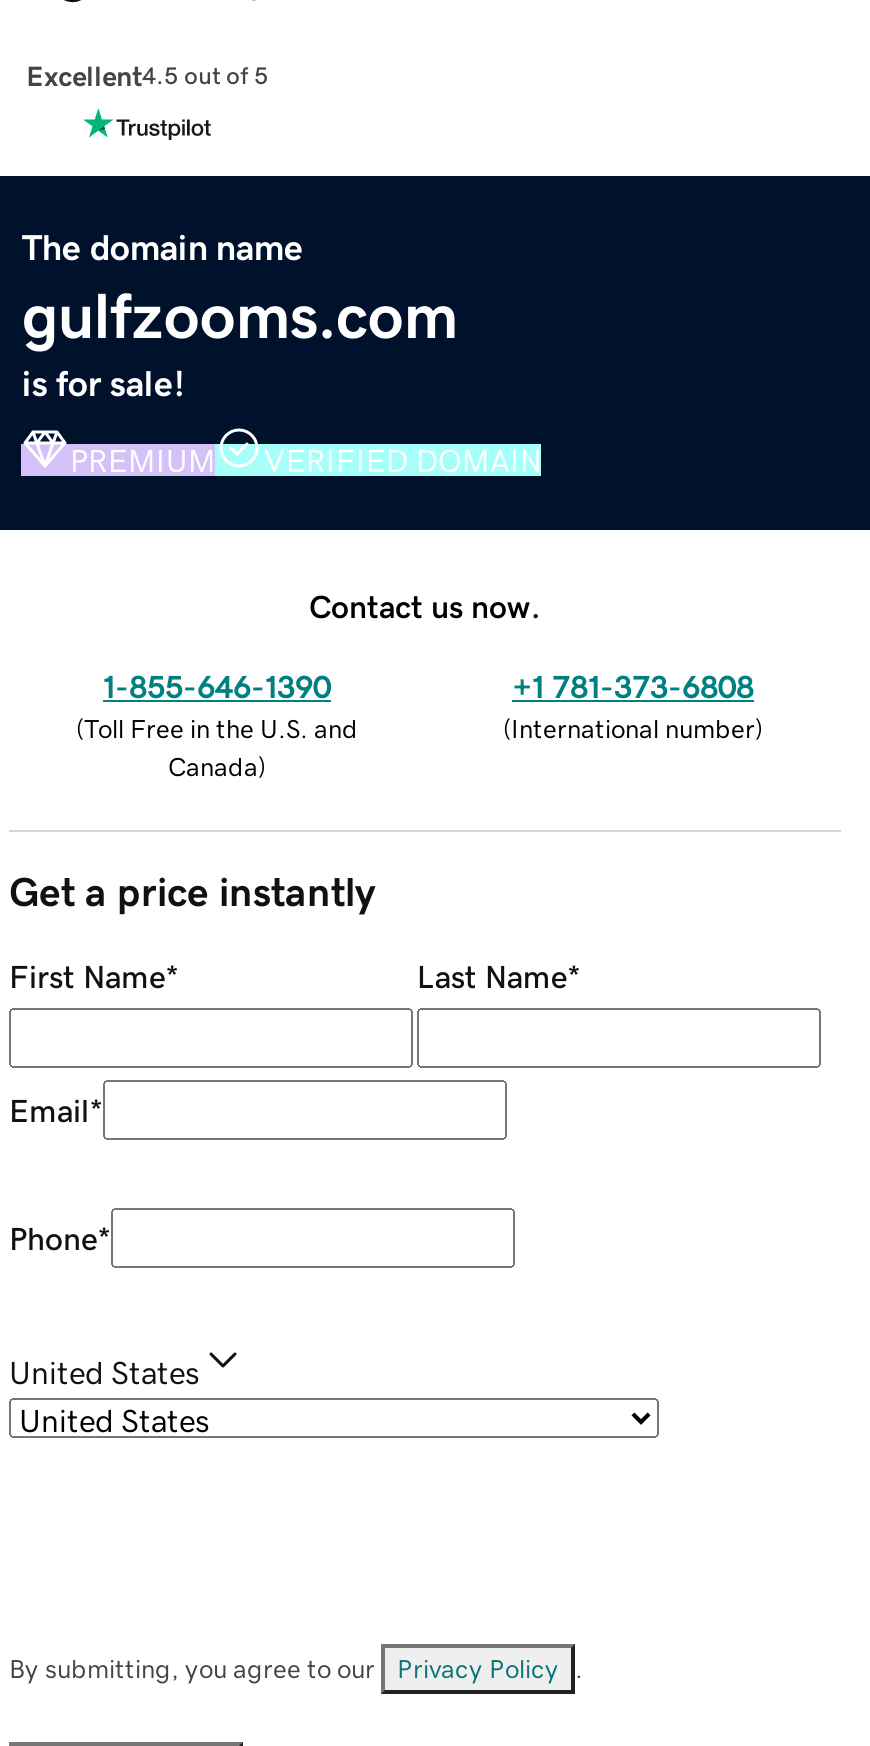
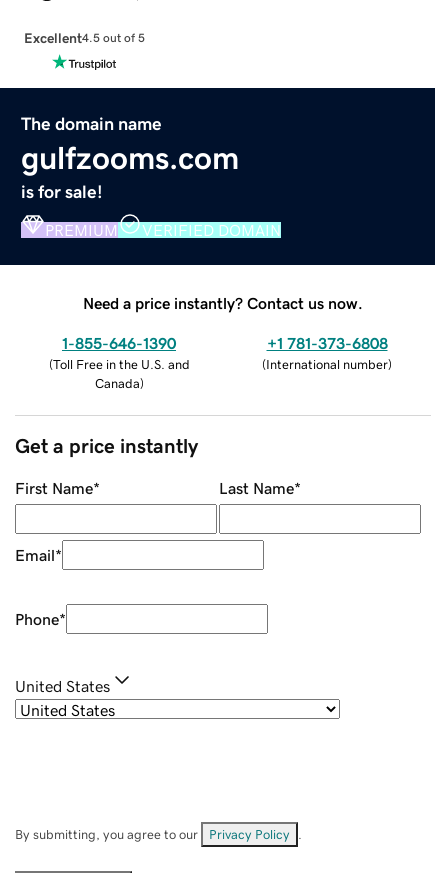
[309,589,541,621] Contact us now. -> [83,295,363,311] Need a price instantly? Contact us now.

